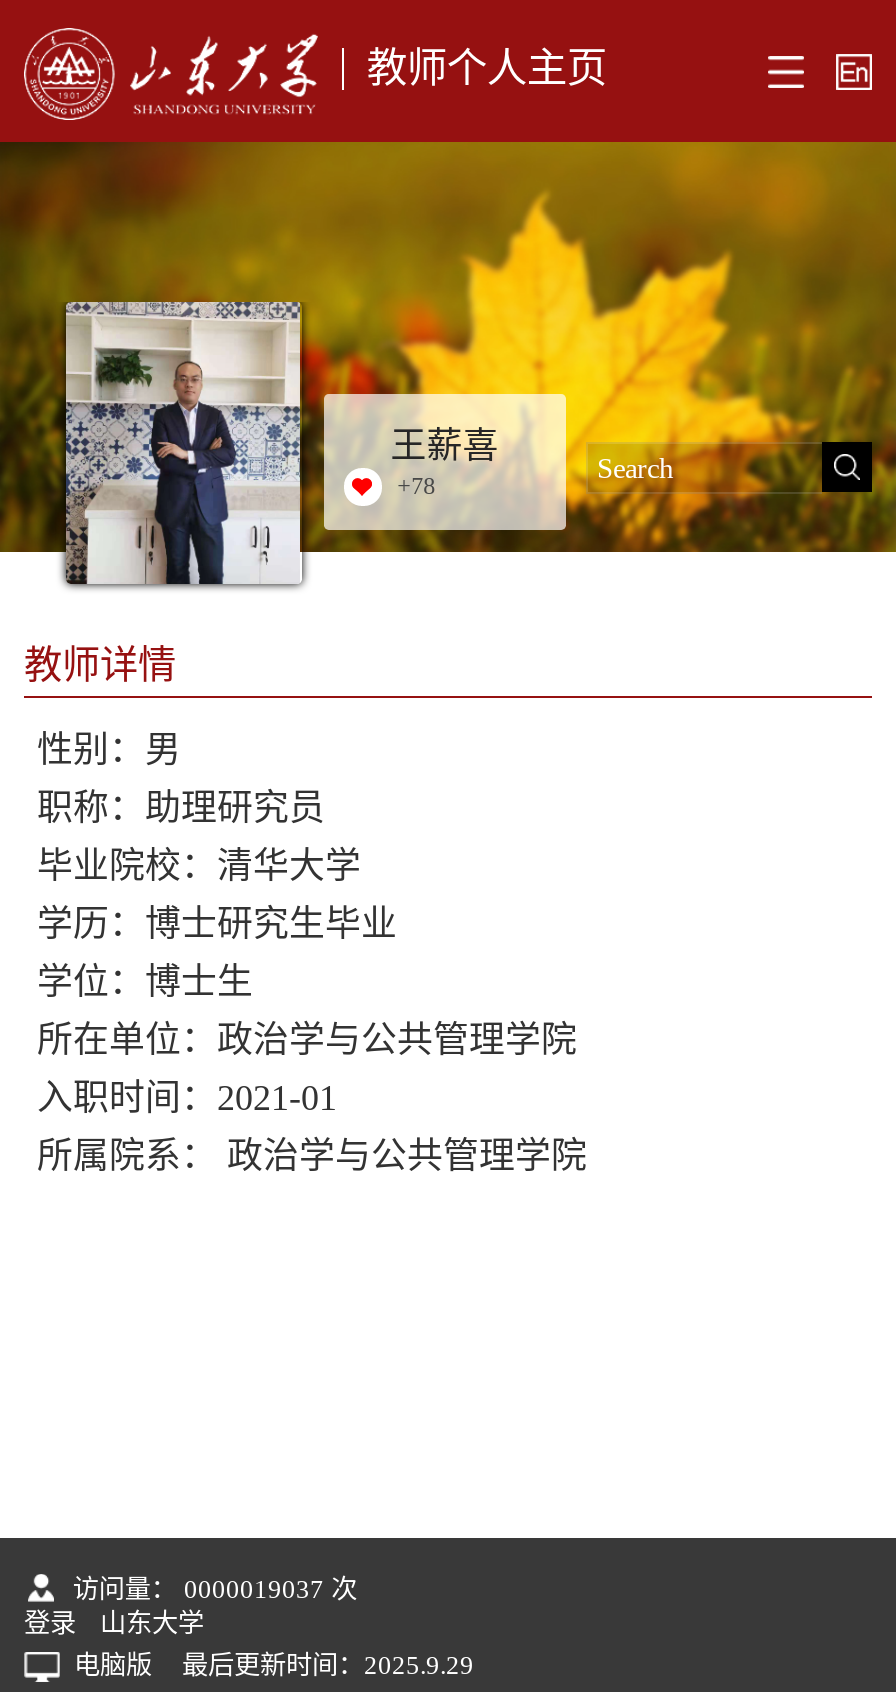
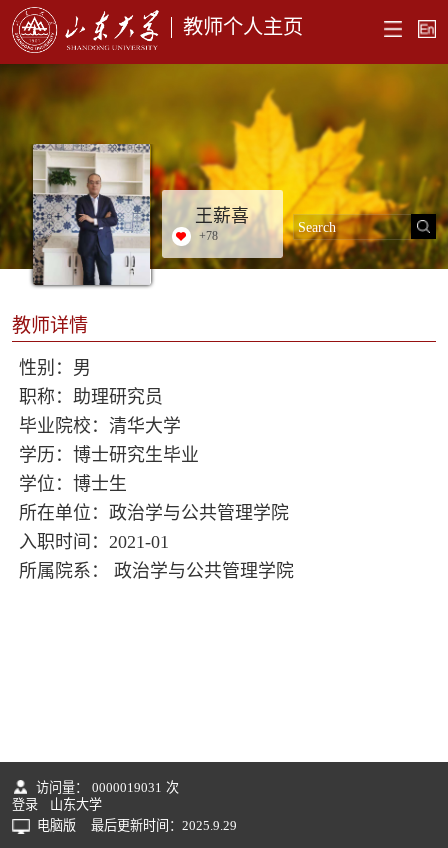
[73,1574,357,1604] 访问量： 0000019037 次 -> [36,780,179,795] 访问量： 0000019031 次

